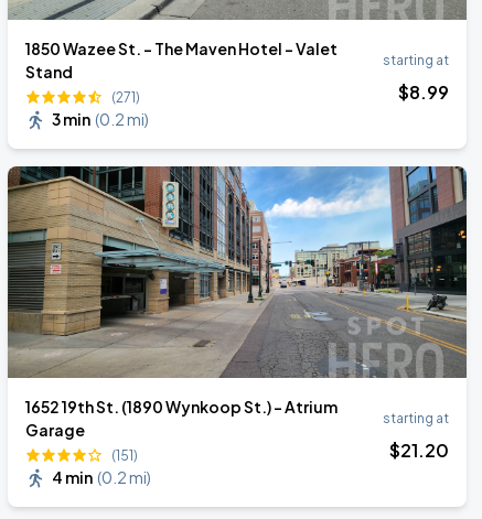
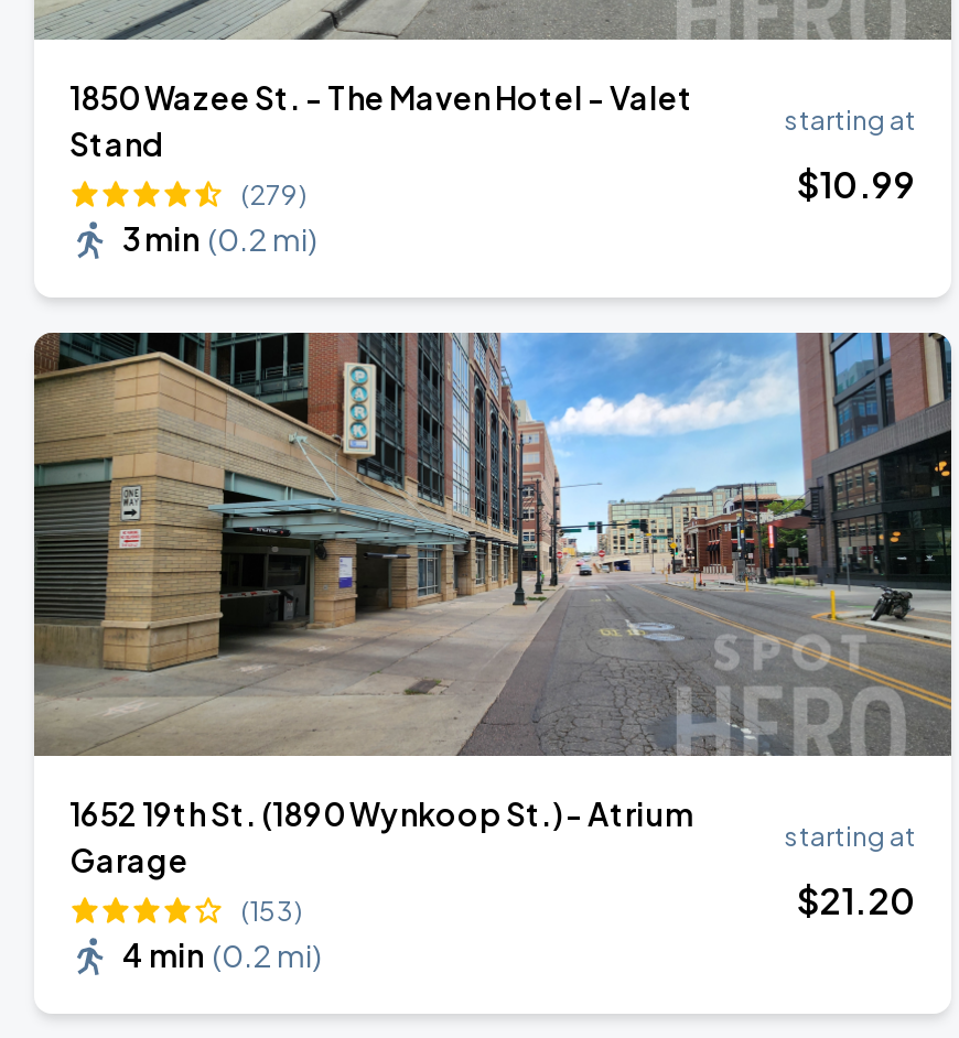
[398,80,449,104] $8.99 -> [797,161,916,207] $10.99
[111,89,140,106] (271) -> [241,179,308,212] (279)
[111,447,138,464] (151) -> [241,895,303,928] (153)

